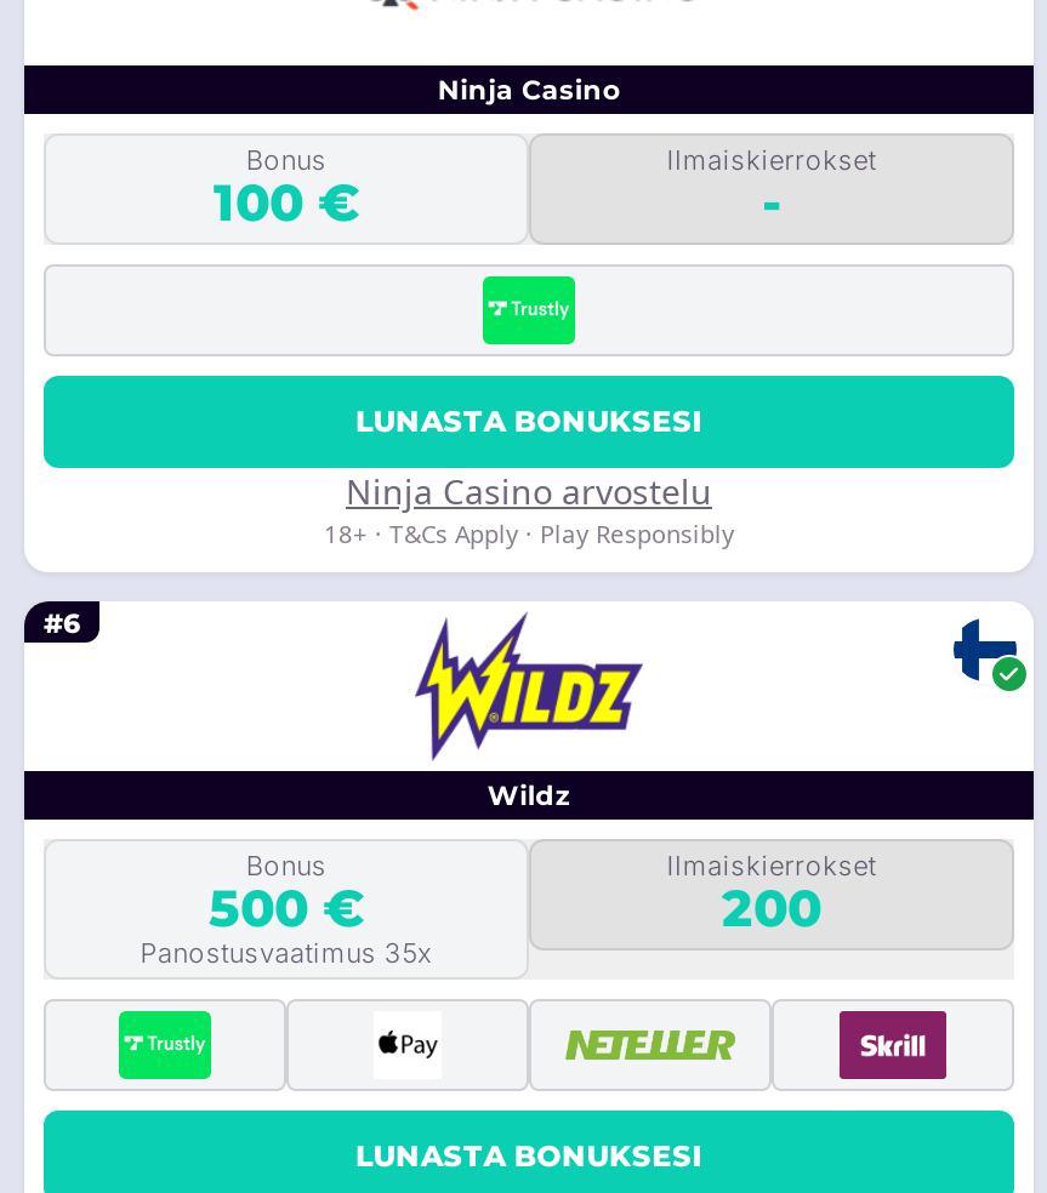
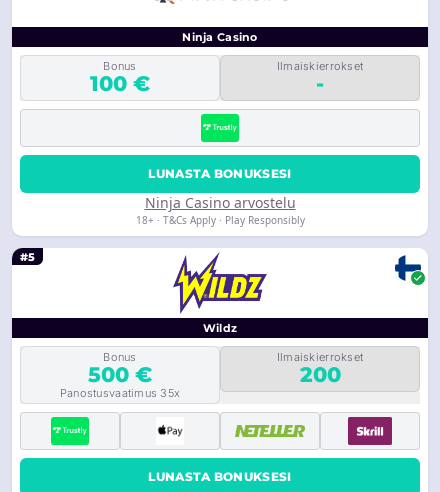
[44,606,80,640] #6 -> [20,250,35,264] #5

